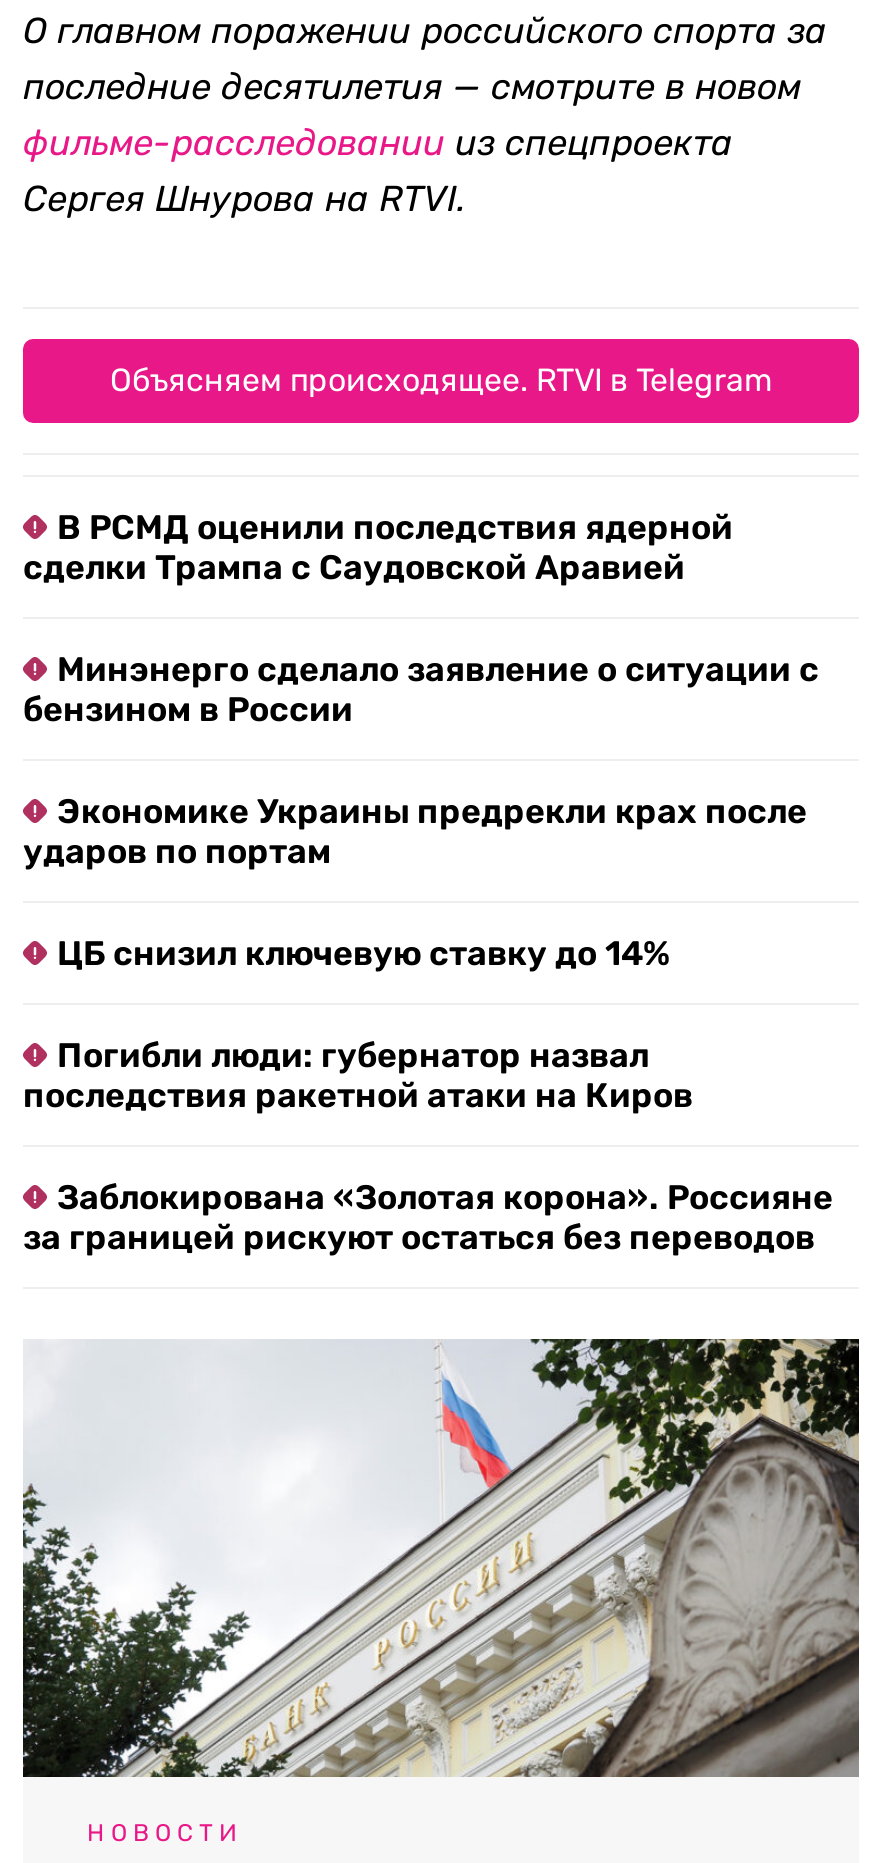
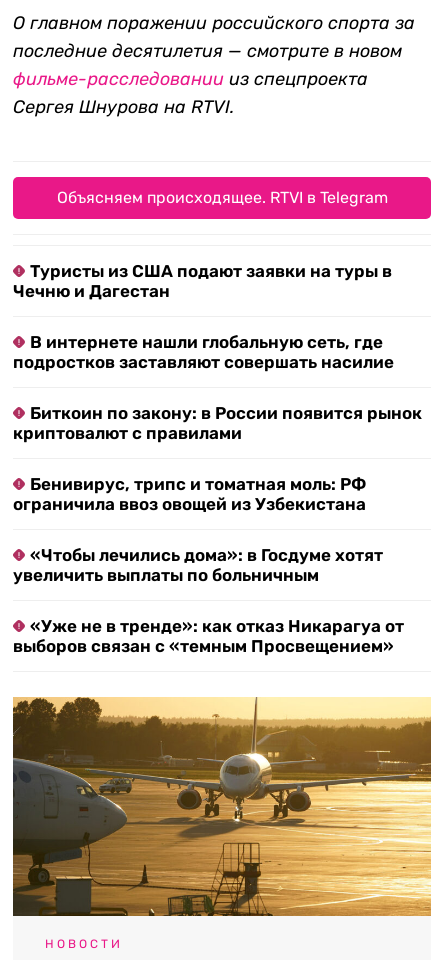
[23,507,733,587] В РСМД оценили последствия ядерной | сделки Трампа с Саудовской Аравией -> [13,261,392,301] Туристы из США подают заявки на туры в | Чечню и Дагестан
[23,649,819,729] Минэнерго сделало заявление о ситуации с | бензином в России -> [13,332,394,372] В интернете нашли глобальную сеть, где | подростков заставляют совершать насилие
[23,791,807,871] Экономике Украины предрекли крах после | ударов по портам -> [13,403,422,443] Биткоин по закону: в России появится рынок | криптовалют с правилами
[57,933,671,973] ЦБ снизил ключевую ставку до 14% -> [13,474,366,514] Бенивирус, трипс и томатная моль: РФ | ограничила ввоз овощей из Узбекистана
[23,1035,693,1115] Погибли люди: губернатор назвал | последствия ракетной атаки на Киров -> [13,545,383,585] «Чтобы лечились дома»: в Госдуме хотят | увеличить выплаты по больничным
[23,1177,833,1257] Заблокирована «Золотая корона». Россияне | за границей рискуют остаться без переводов -> [13,616,404,656] «Уже не в тренде»: как отказ Никарагуа от | выборов связан с «темным Просвещением»
[21,1337,861,1779] [image] -> [12,696,432,917] [image]

